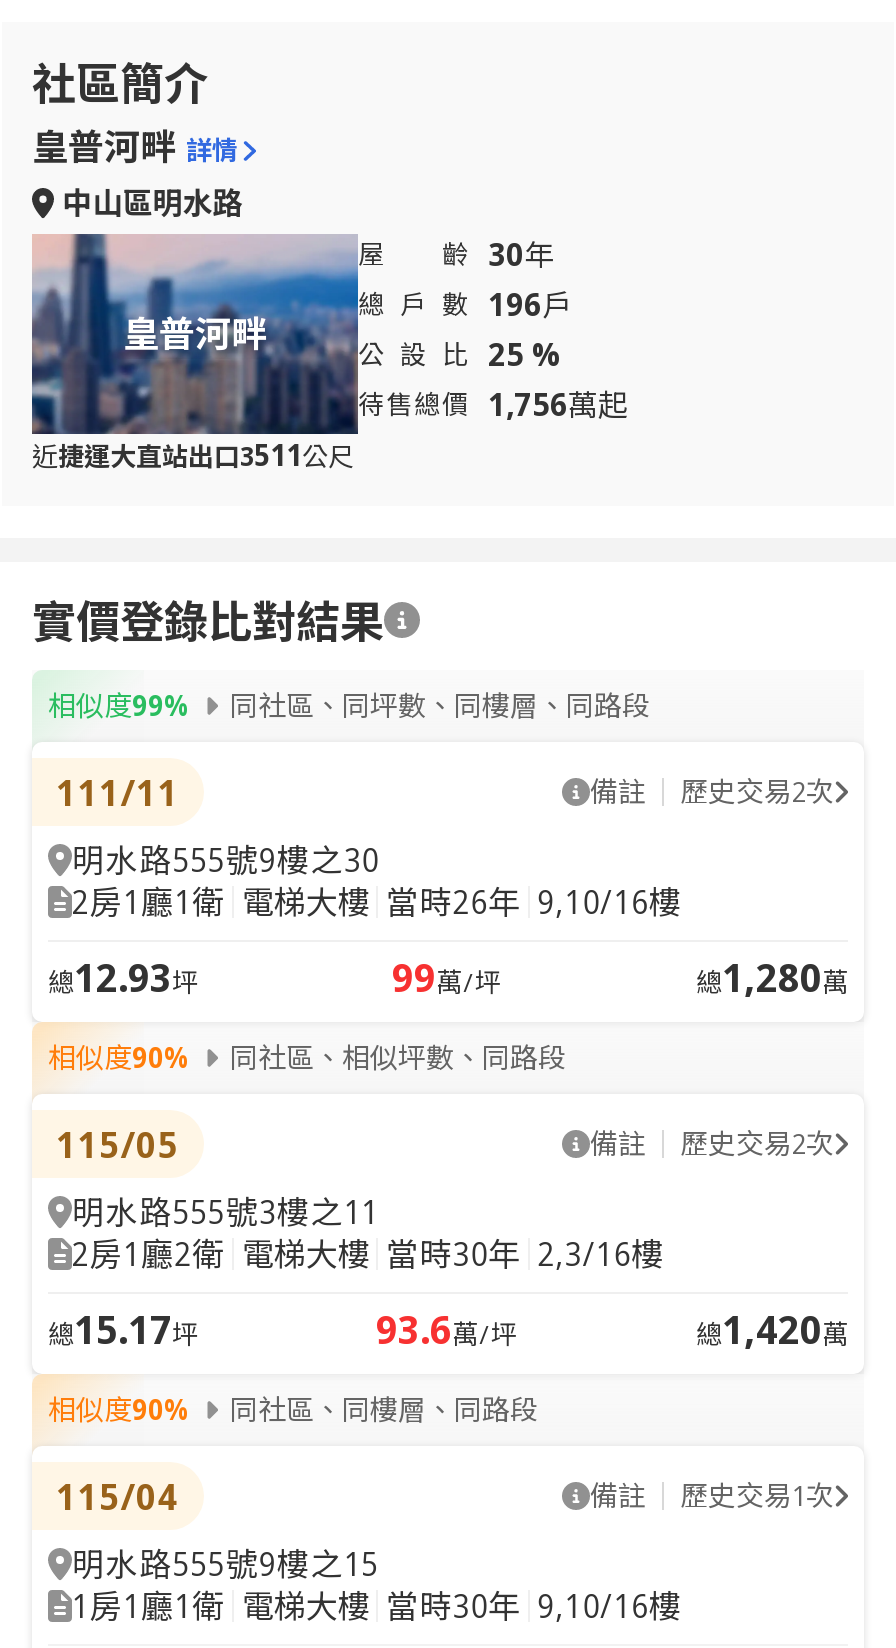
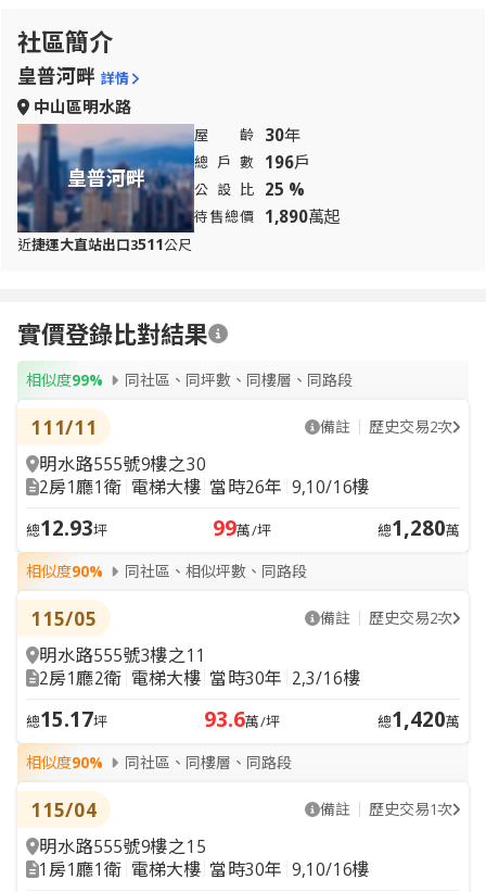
[358,382,628,426] 待售總價 1,756萬起 -> [194,204,341,228] 待售總價 1,890萬起

